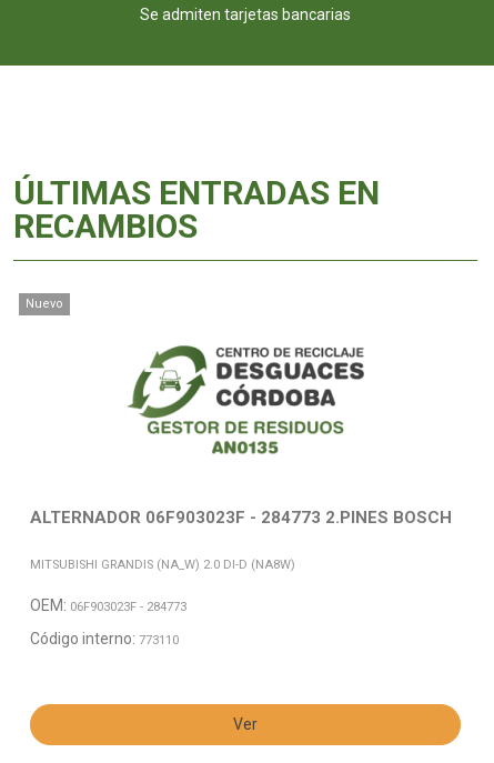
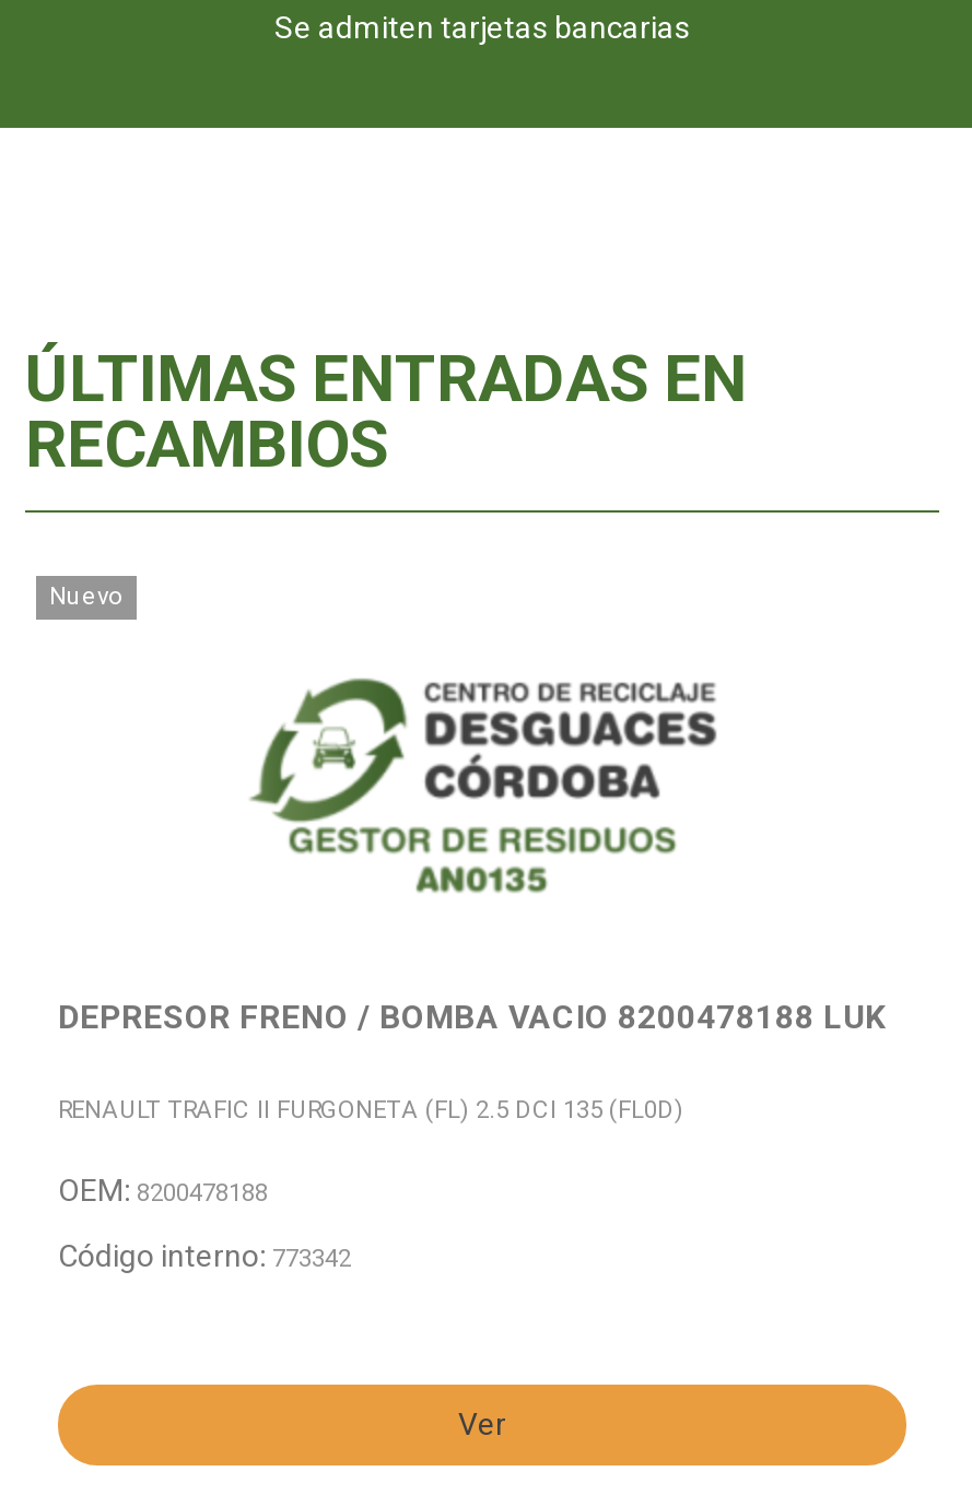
[30,508,452,528] ALTERNADOR 06F903023F - 284773 2.PINES BOSCH -> [58,998,885,1038] DEPRESOR FRENO / BOMBA VACIO 8200478188 LUK
[30,557,295,571] MITSUBISHI GRANDIS (NA_W) 2.0 DI-D (NA8W) -> [58,1095,683,1123] RENAULT TRAFIC II FURGONETA (FL) 2.5 DCI 135 (FL0D)
[30,596,186,614] OEM: 06F903023F - 284773 -> [58,1172,268,1207] OEM: 8200478188
[30,630,179,648] Código interno: 773110 -> [58,1238,351,1273] Código interno: 773342

